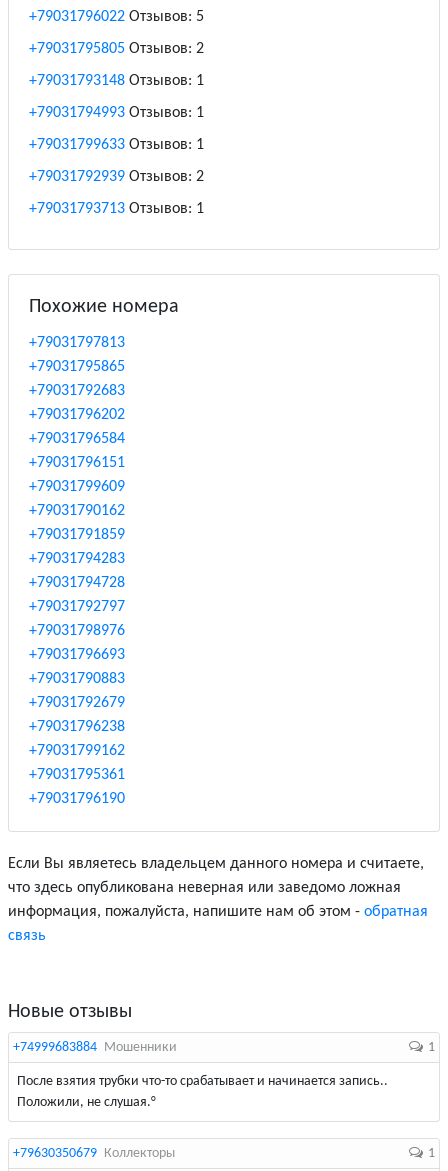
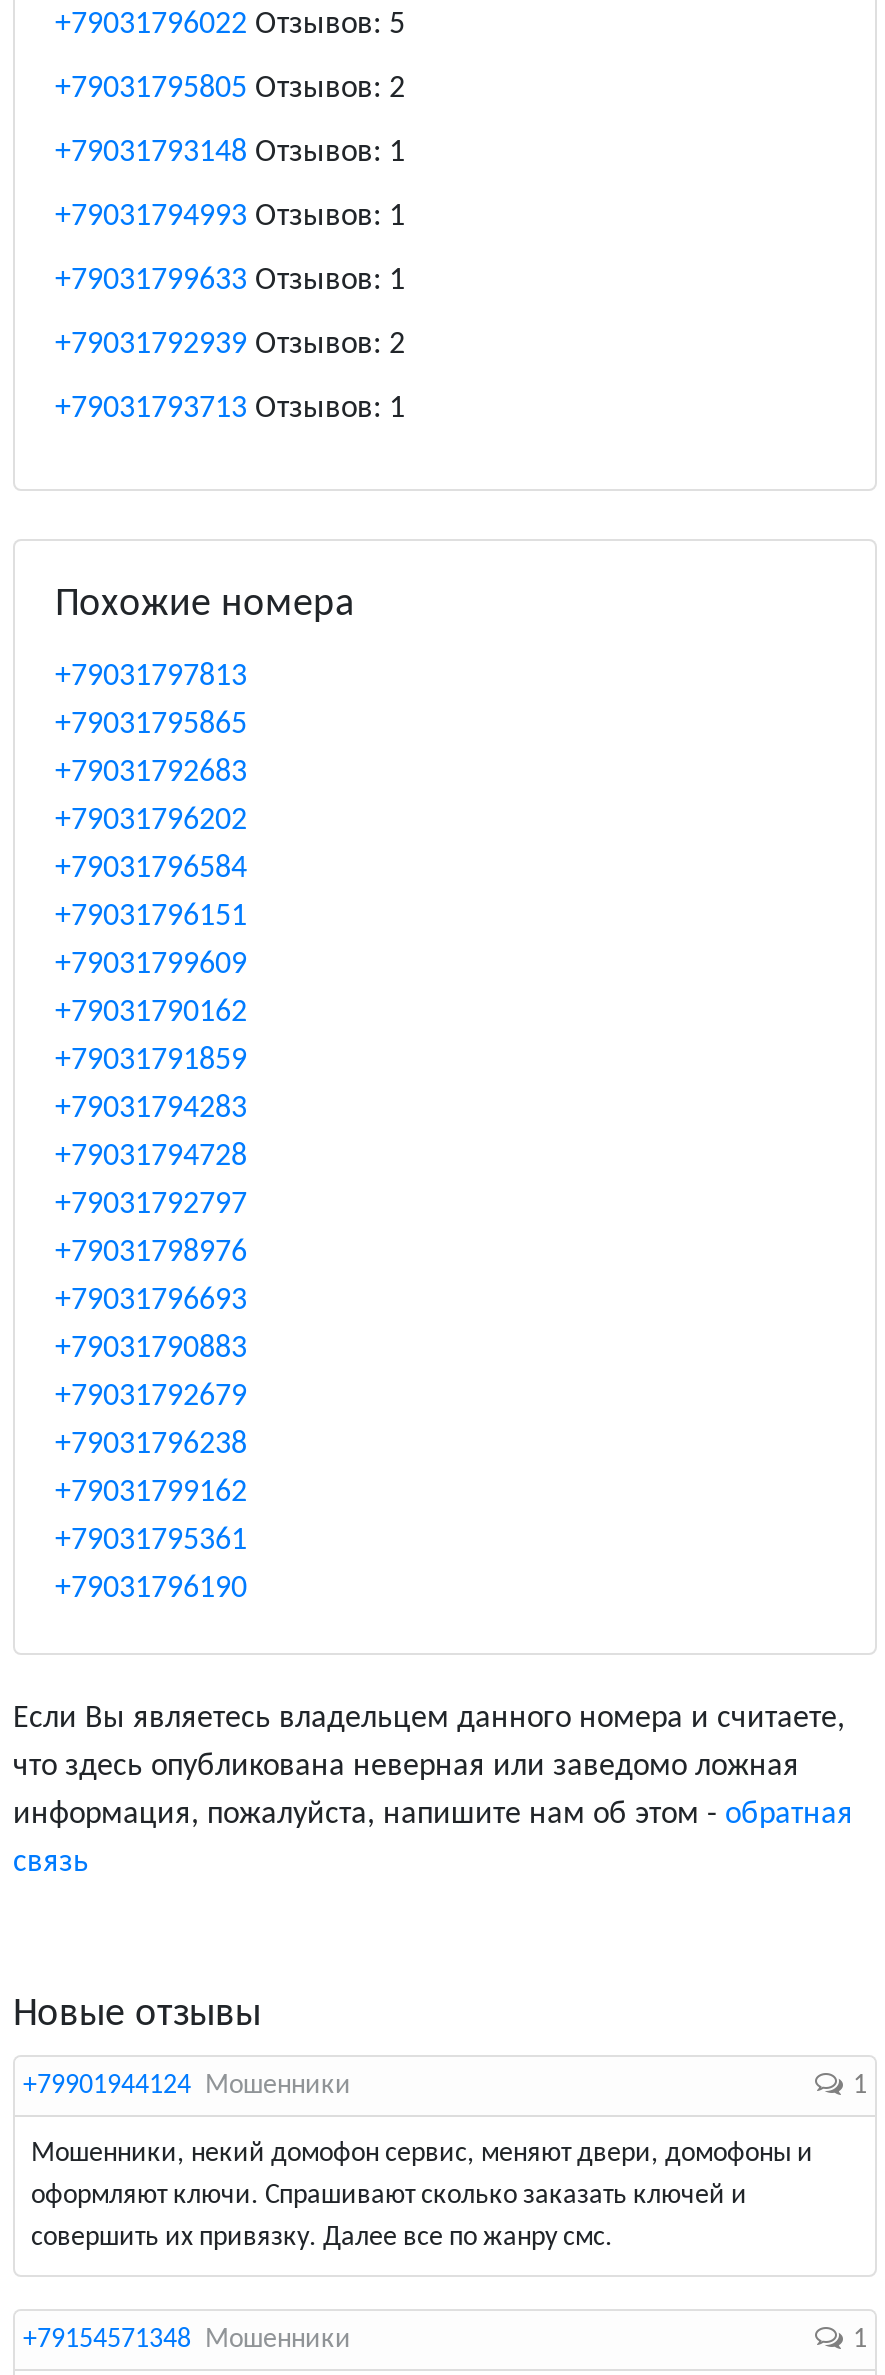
[13,1040,177,1055] +74999683884 Мошенники -> [23,2071,351,2101] +79901944124 Мошенники
[17,1074,388,1110] После взятия трубки что-то срабатывает и начинается запись.. | Положили, не слушая.° -> [31,2139,813,2253] Мошенники, некий домофон сервис, меняют двери, домофоны и | оформляют ключи. Спрашивают сколько заказать ключей и | совершить их привязку. Далее все по жанру смс.
[13,1146,175,1161] +79630350679 Коллекторы -> [23,2325,351,2355] +79154571348 Мошенники

